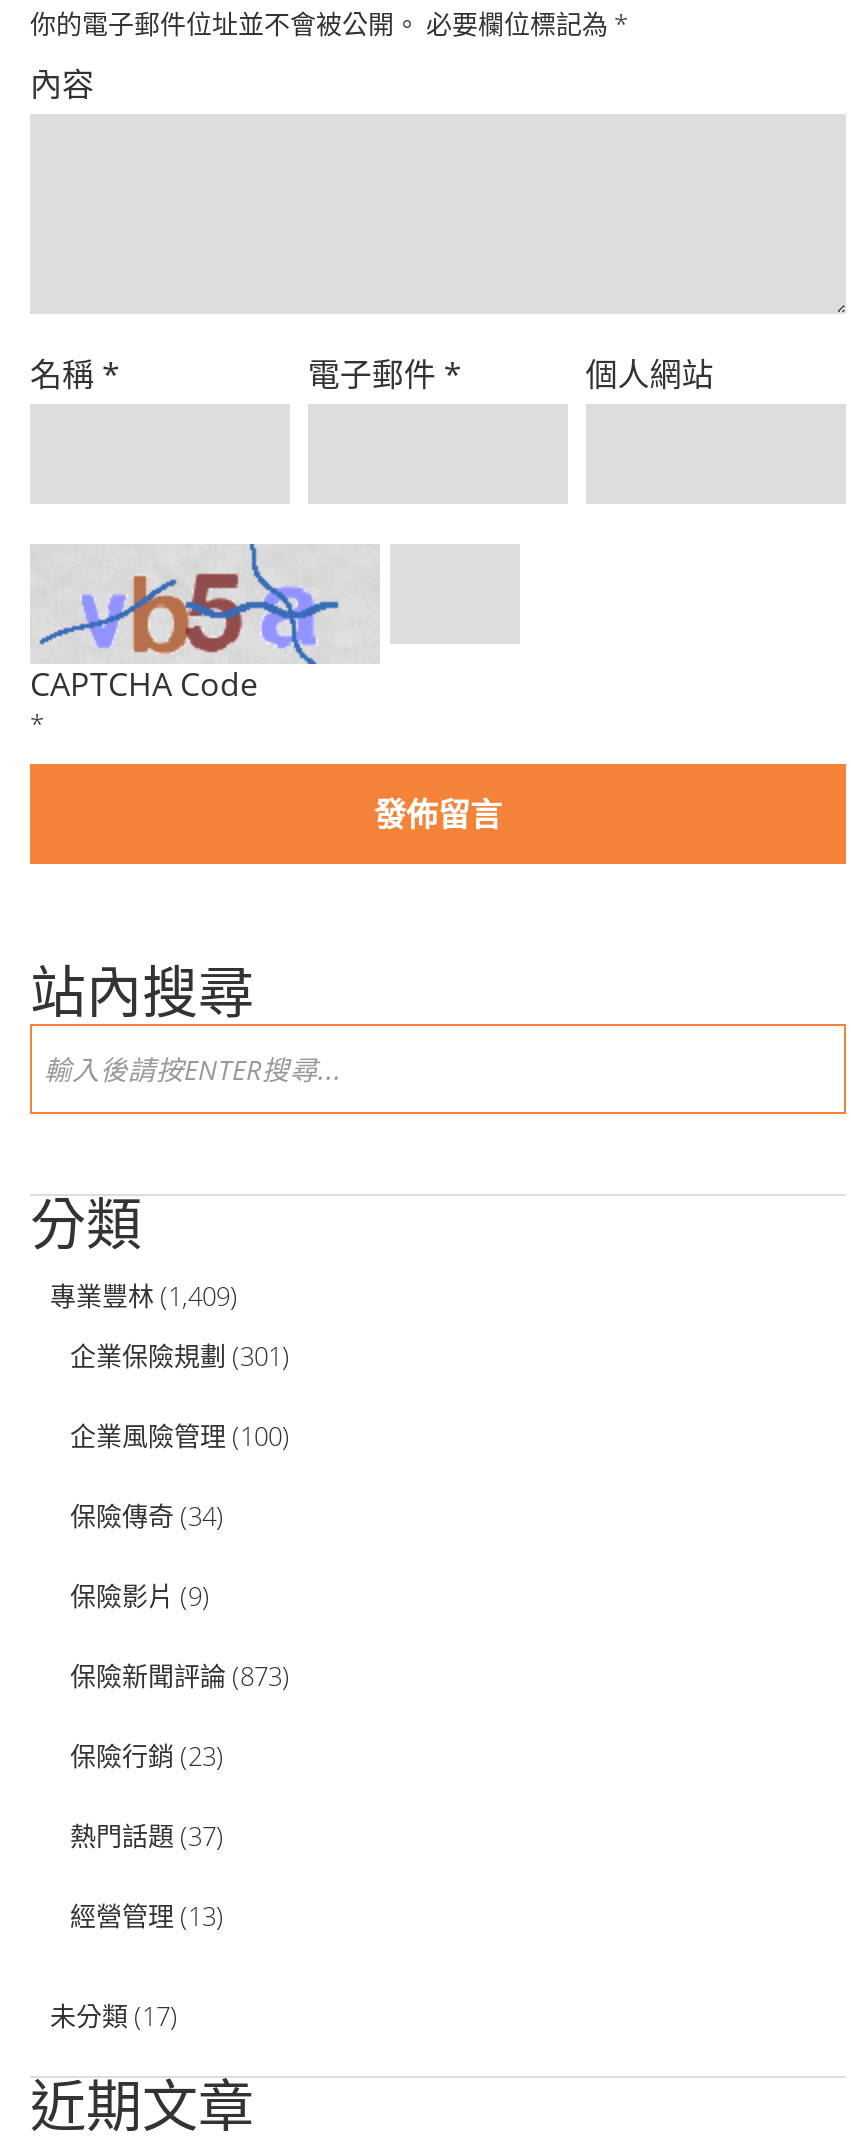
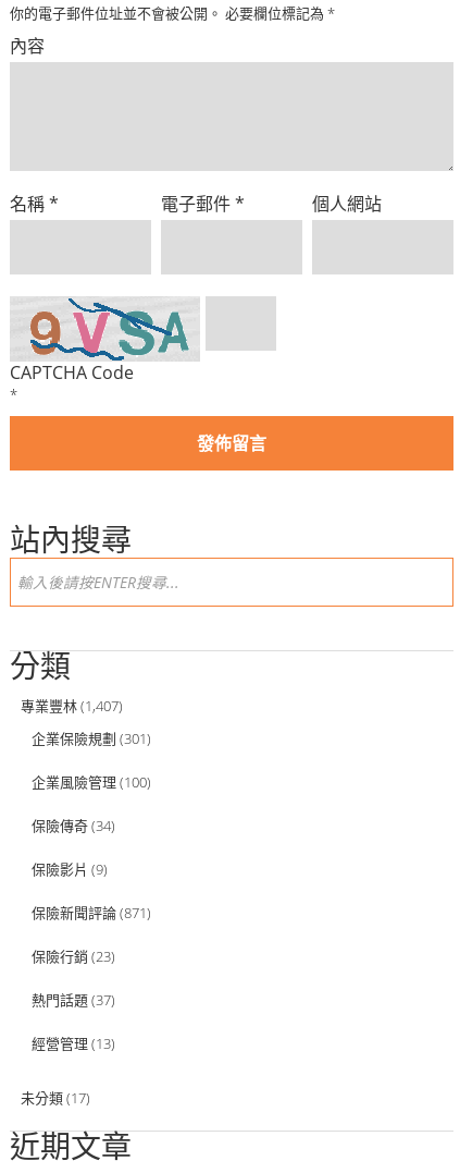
[38,544,358,666] [image] -> [16,297,189,362] [image]
[50,1279,238,1315] 專業豐林(1,409) -> [21,696,123,716] 專業豐林(1,407)
[70,1659,290,1695] 保險新聞評論(873) -> [32,903,151,923] 保險新聞評論(871)

